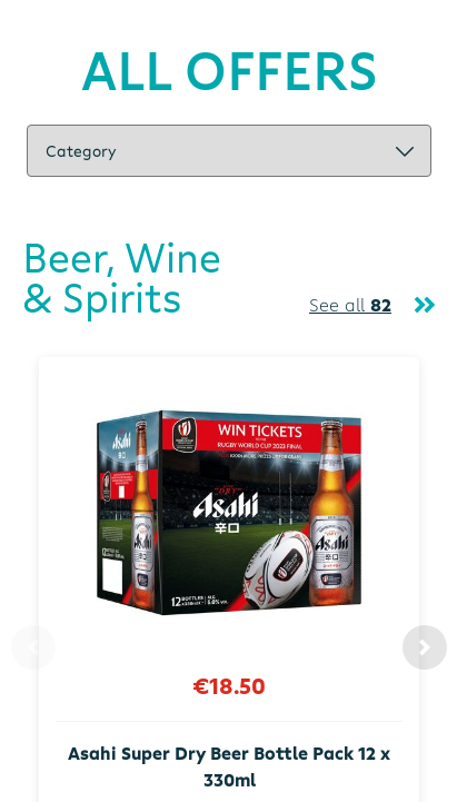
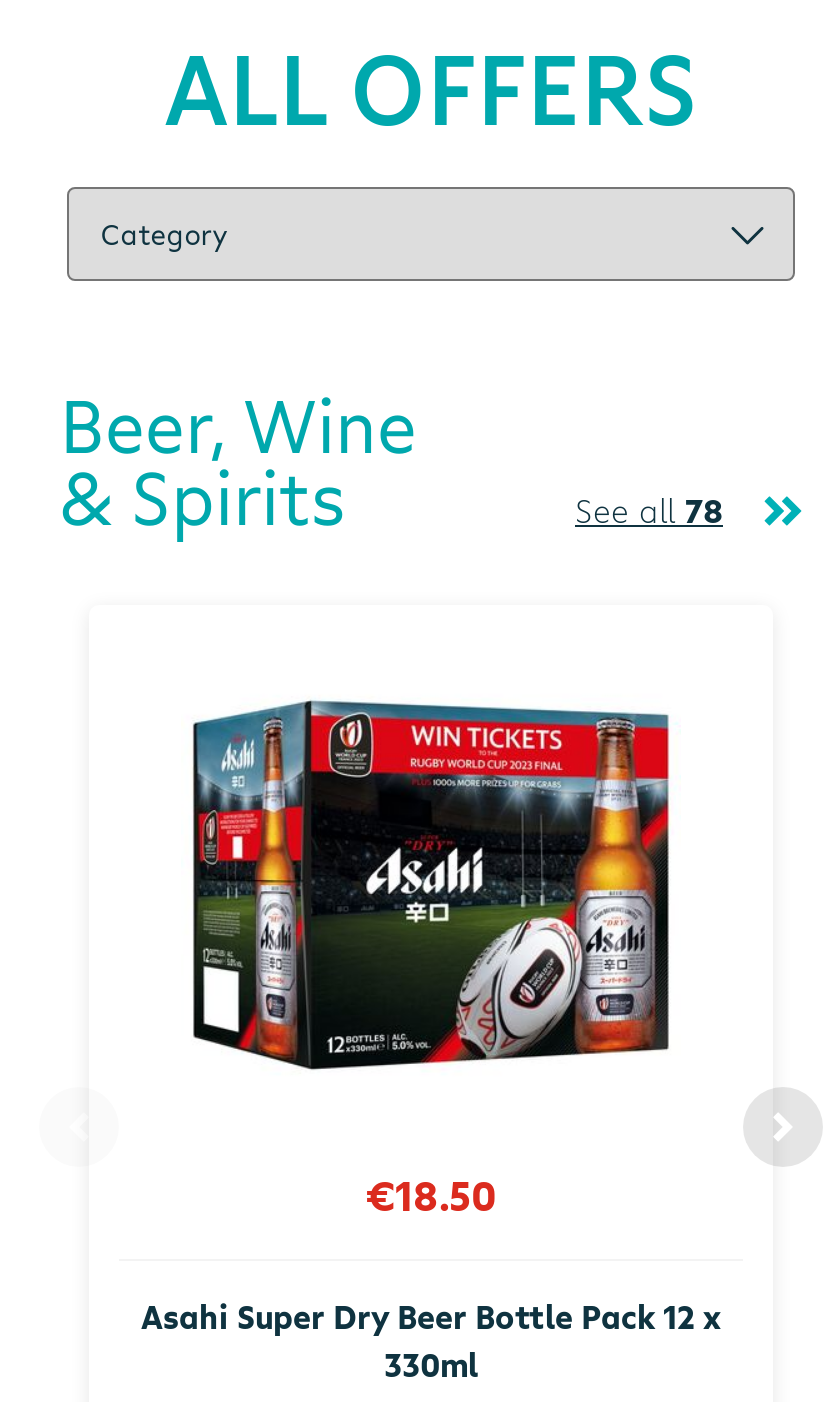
[309,293,391,317] See all 82 -> [575,489,723,533] See all 78

